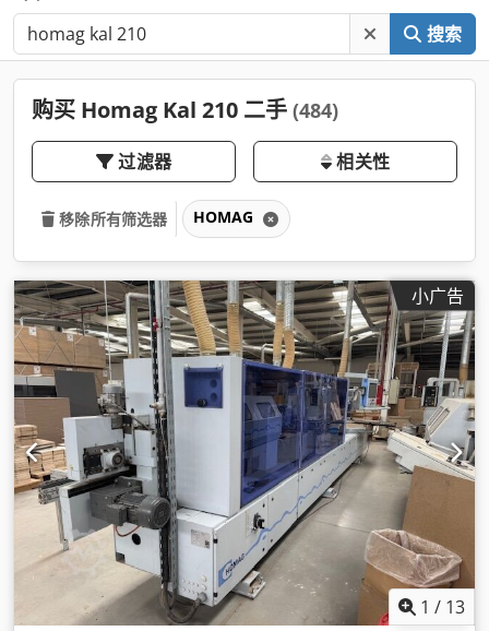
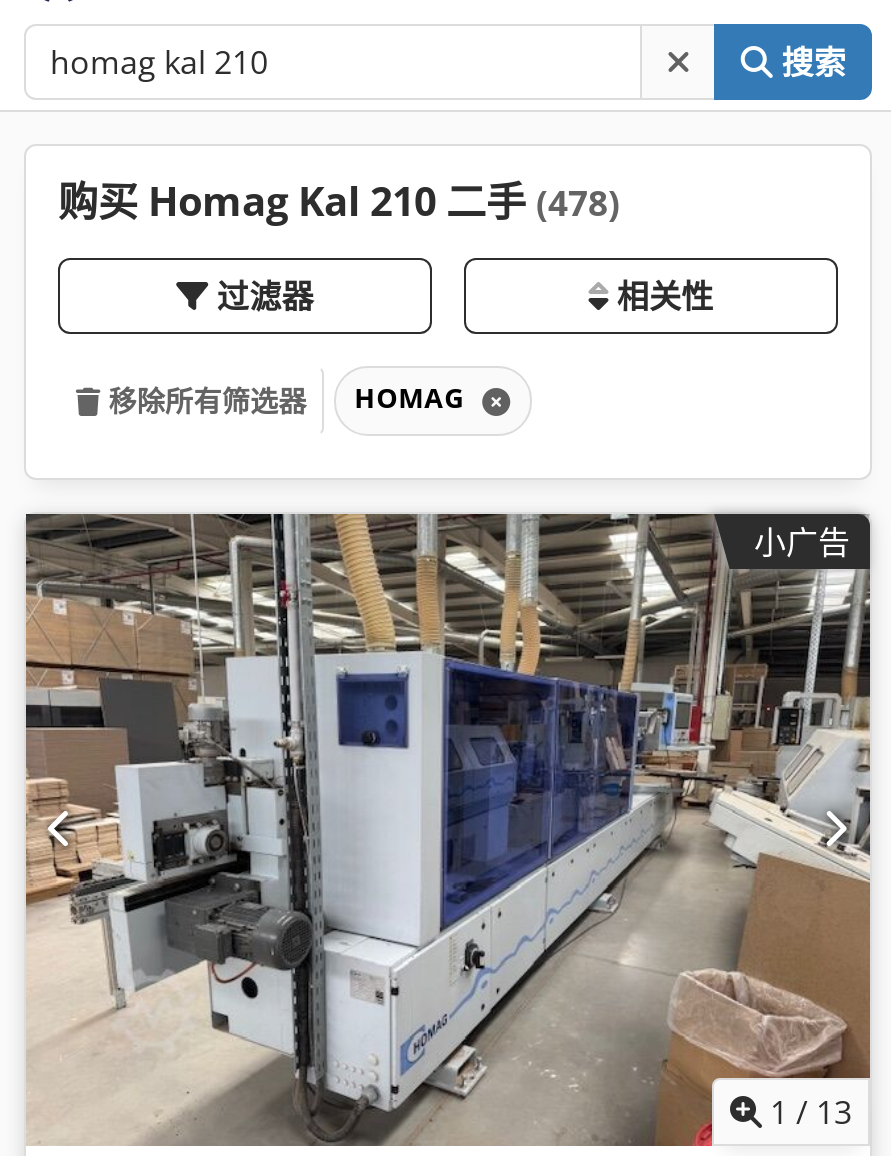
[32,95,338,124] 购买 Homag Kal 210 二手(484) -> [58,174,620,228] 购买 Homag Kal 210 二手(478)

